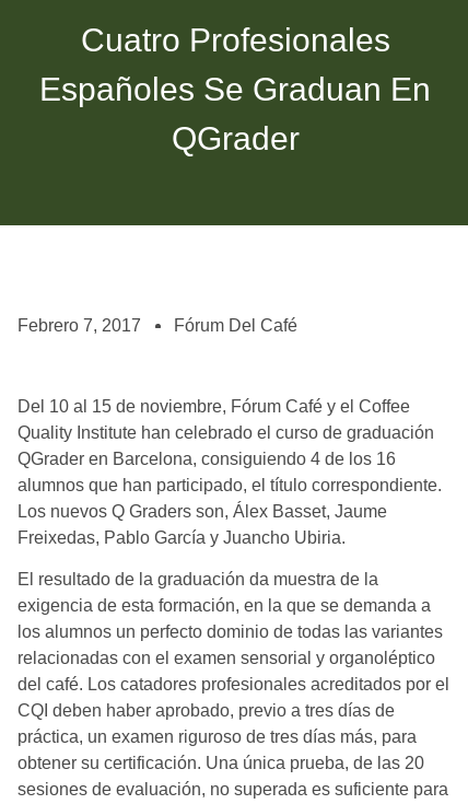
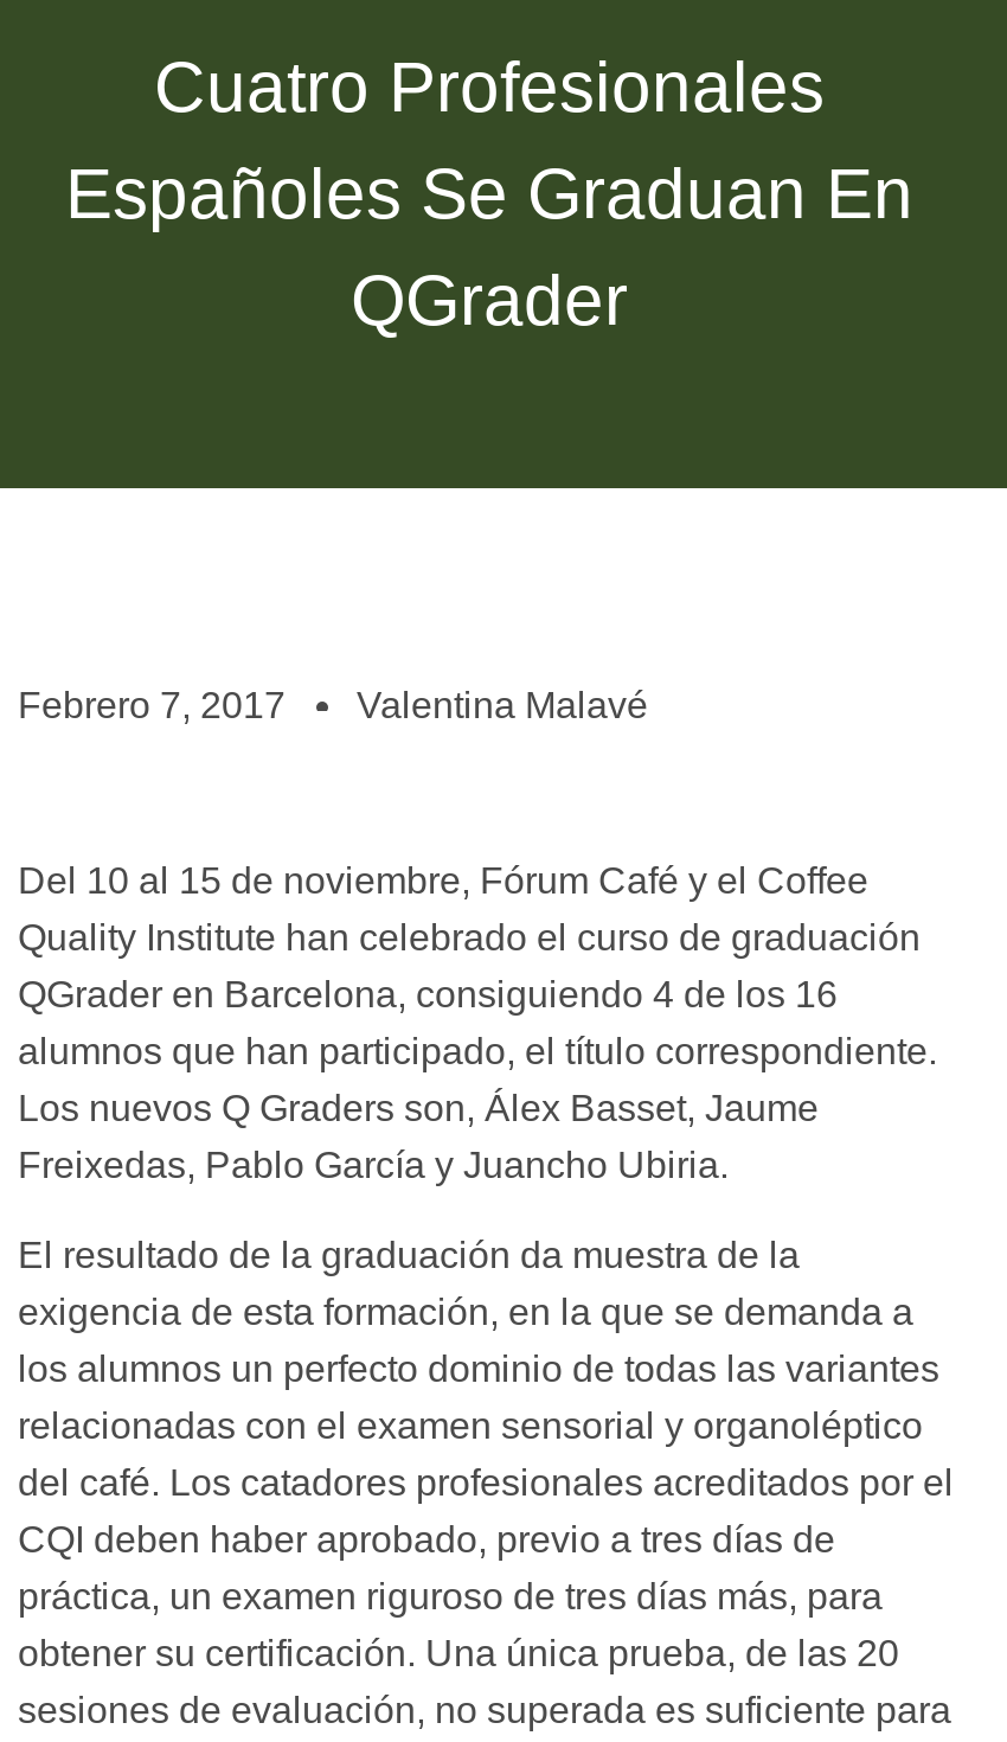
[174,316,297,335] Fórum Del Café -> [357,685,648,725] Valentina Malavé

